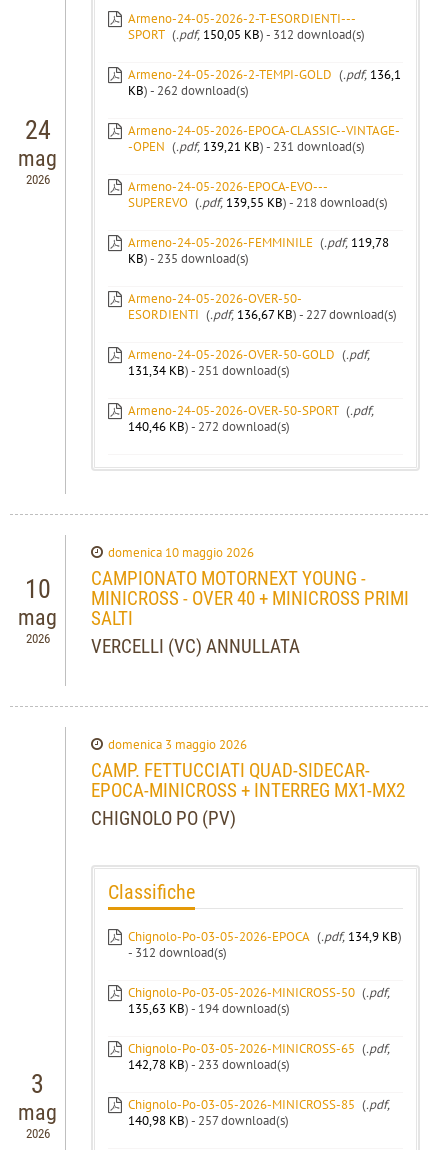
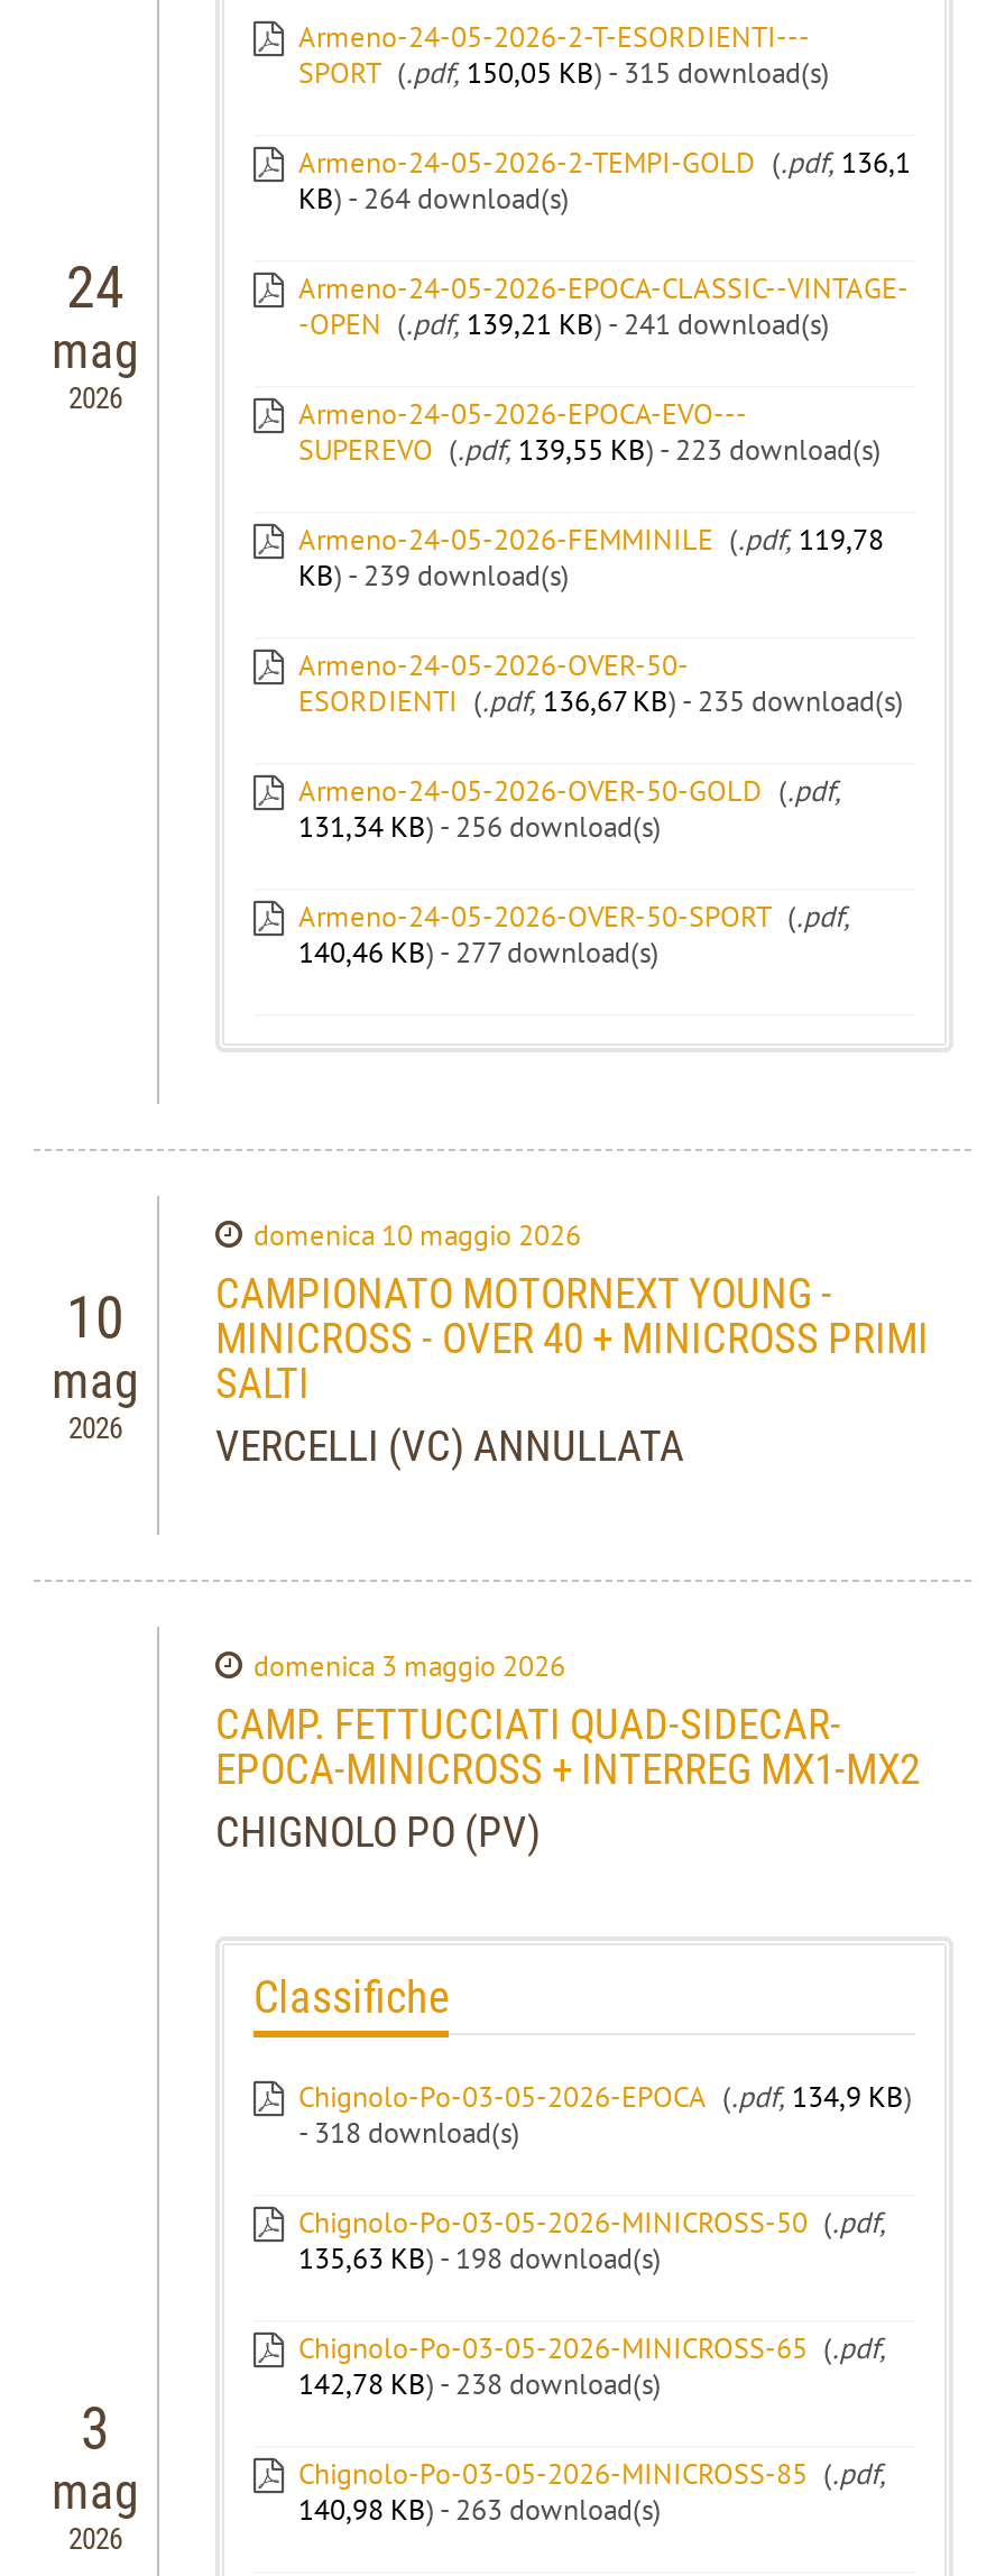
[128,26,365,43] SPORT (.pdf, 150,05 KB) - 312 download(s) -> [298,54,830,92] SPORT (.pdf, 150,05 KB) - 315 download(s)
[128,82,249,99] KB) - 262 download(s) -> [298,180,570,218] KB) - 264 download(s)
[128,138,365,155] -OPEN (.pdf, 139,21 KB) - 231 download(s) -> [298,306,830,344] -OPEN (.pdf, 139,21 KB) - 241 download(s)
[128,194,388,211] SUPEREVO (.pdf, 139,55 KB) - 218 download(s) -> [298,431,882,469] SUPEREVO (.pdf, 139,55 KB) - 223 download(s)
[128,250,249,267] KB) - 235 download(s) -> [298,557,570,595] KB) - 239 download(s)
[128,306,397,323] ESORDIENTI (.pdf, 136,67 KB) - 227 download(s) -> [298,683,904,721] ESORDIENTI (.pdf, 136,67 KB) - 235 download(s)
[128,362,290,379] 131,34 KB) - 251 download(s) -> [298,808,662,846] 131,34 KB) - 256 download(s)
[128,418,290,435] 140,46 KB) - 272 download(s) -> [298,934,660,972] 140,46 KB) - 277 download(s)
[128,944,227,961] - 312 download(s) -> [298,2114,520,2152] - 318 download(s)
[128,1000,290,1017] 135,63 KB) - 194 download(s) -> [298,2240,662,2278] 135,63 KB) - 198 download(s)
[128,1056,290,1073] 142,78 KB) - 233 download(s) -> [298,2366,662,2404] 142,78 KB) - 238 download(s)
[128,1112,289,1129] 140,98 KB) - 257 download(s) -> [298,2491,662,2529] 140,98 KB) - 263 download(s)

